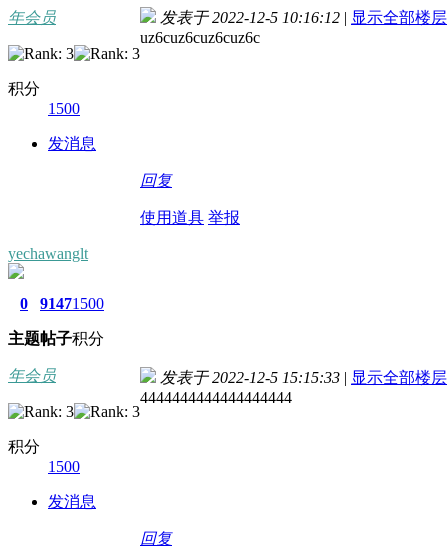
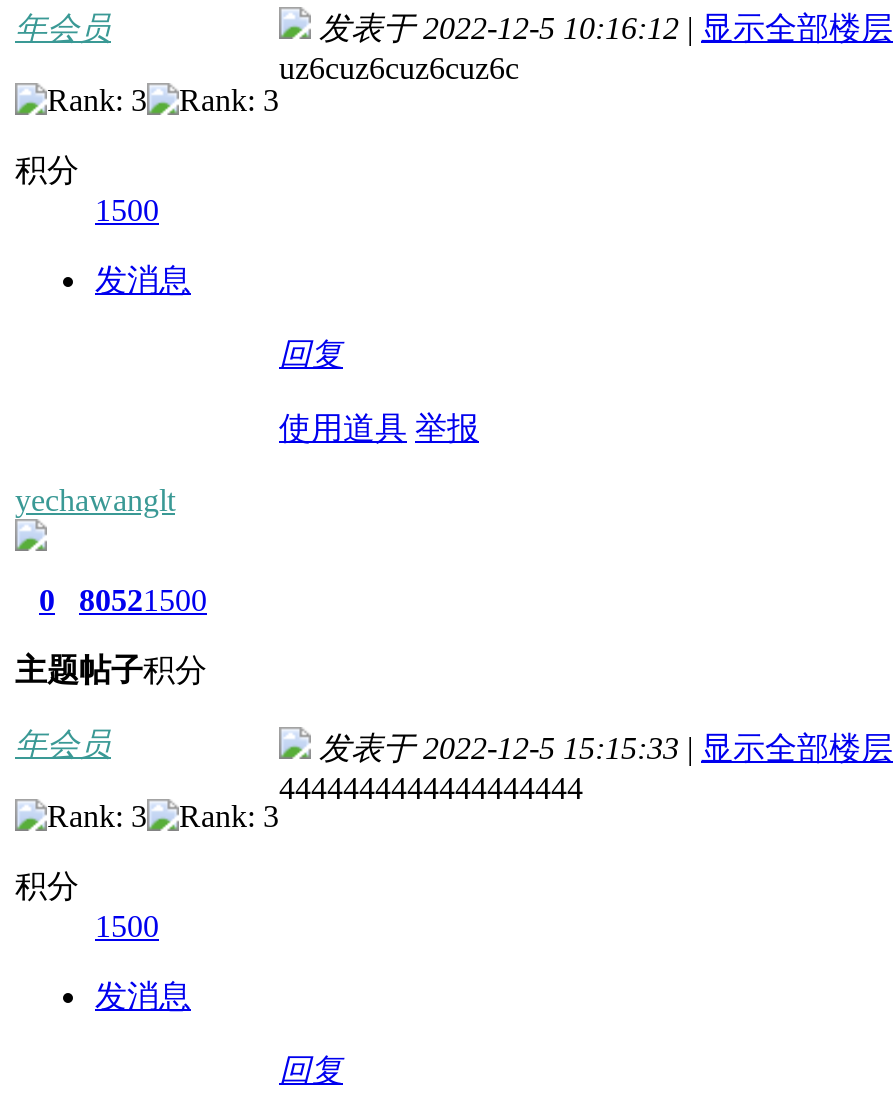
[20,295,104,312] 0 9147 1500 -> [39,583,207,617] 0 8052 1500

